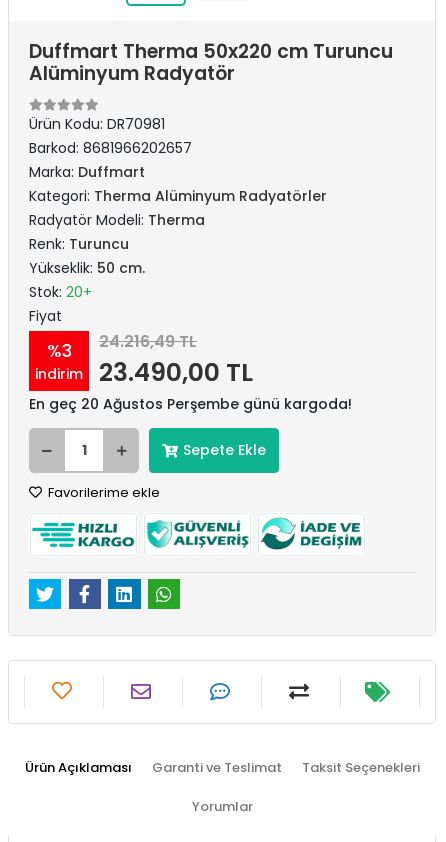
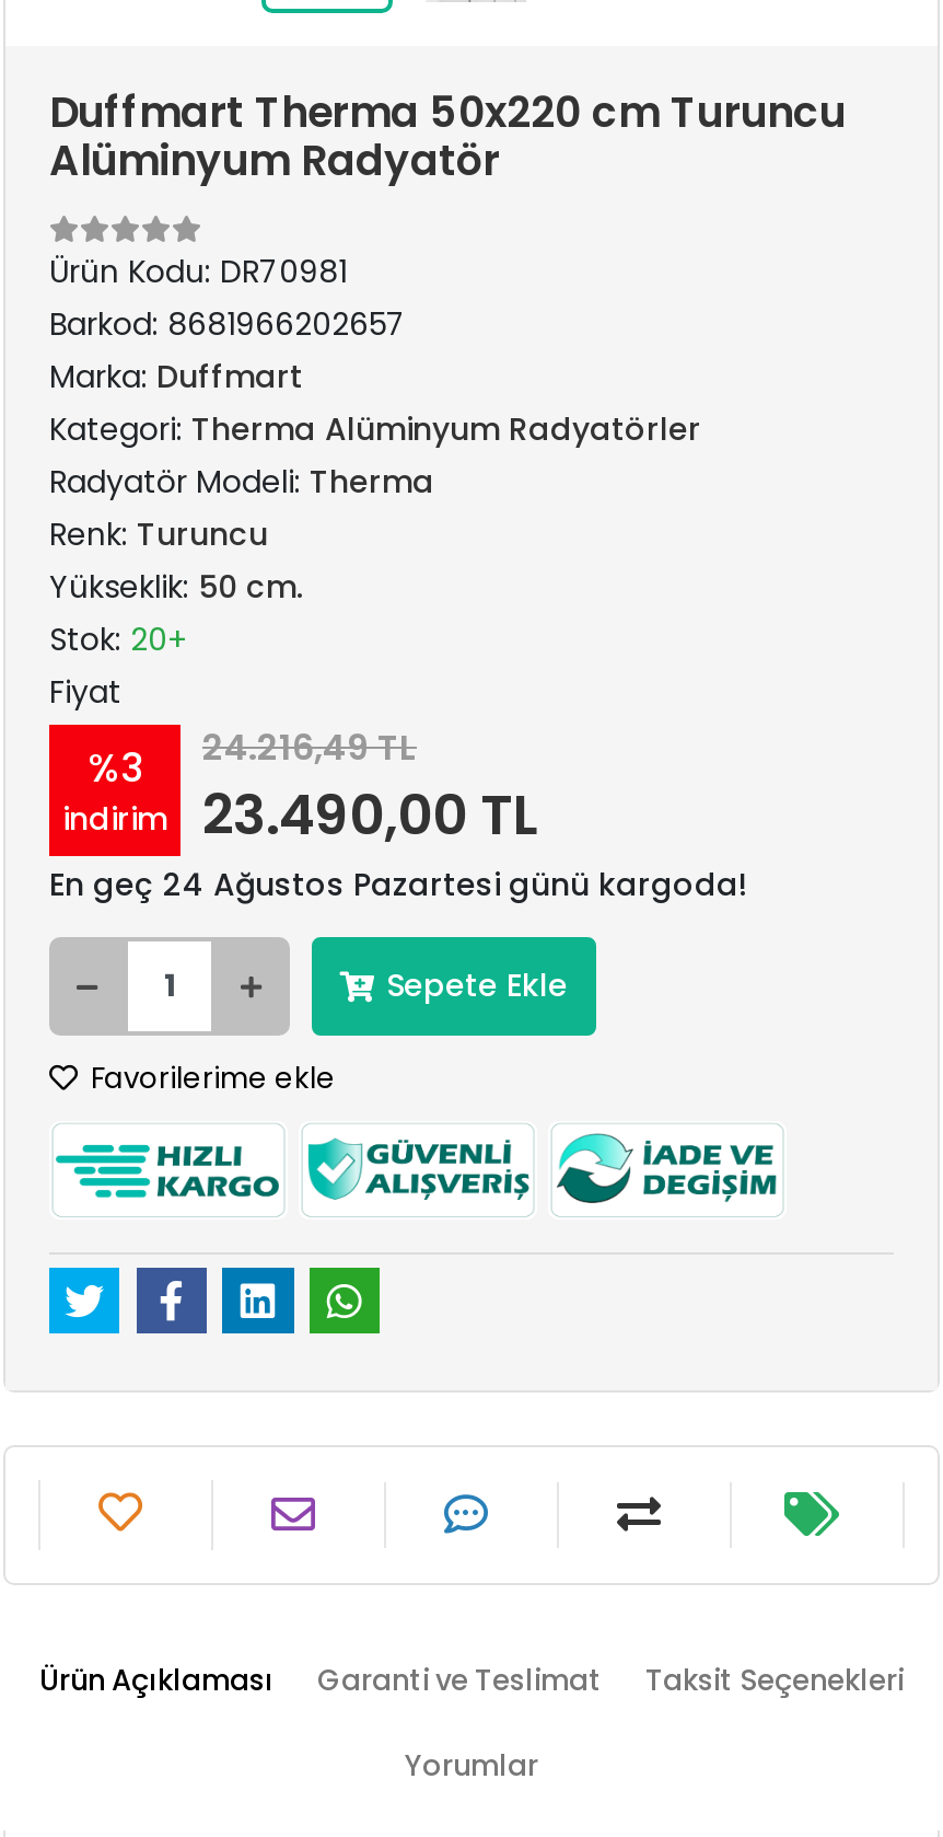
[29,394,352,414] En geç 20 Ağustos Perşembe günü kargoda! -> [49,863,747,906] En geç 24 Ağustos Pazartesi günü kargoda!

